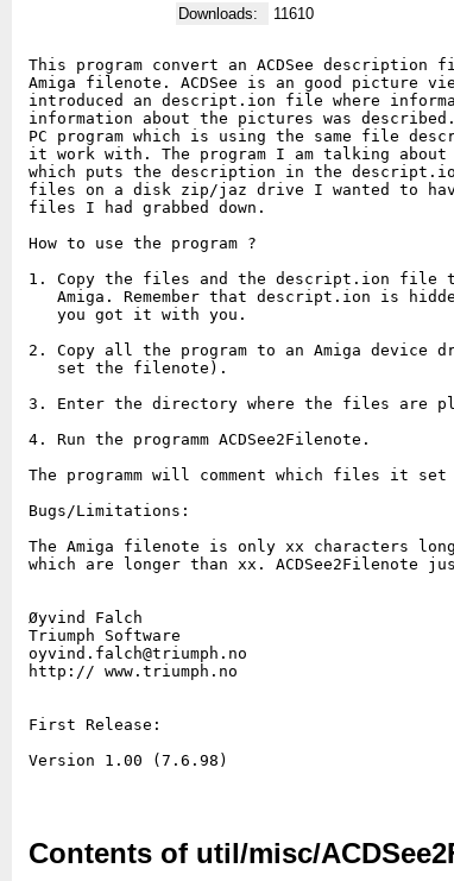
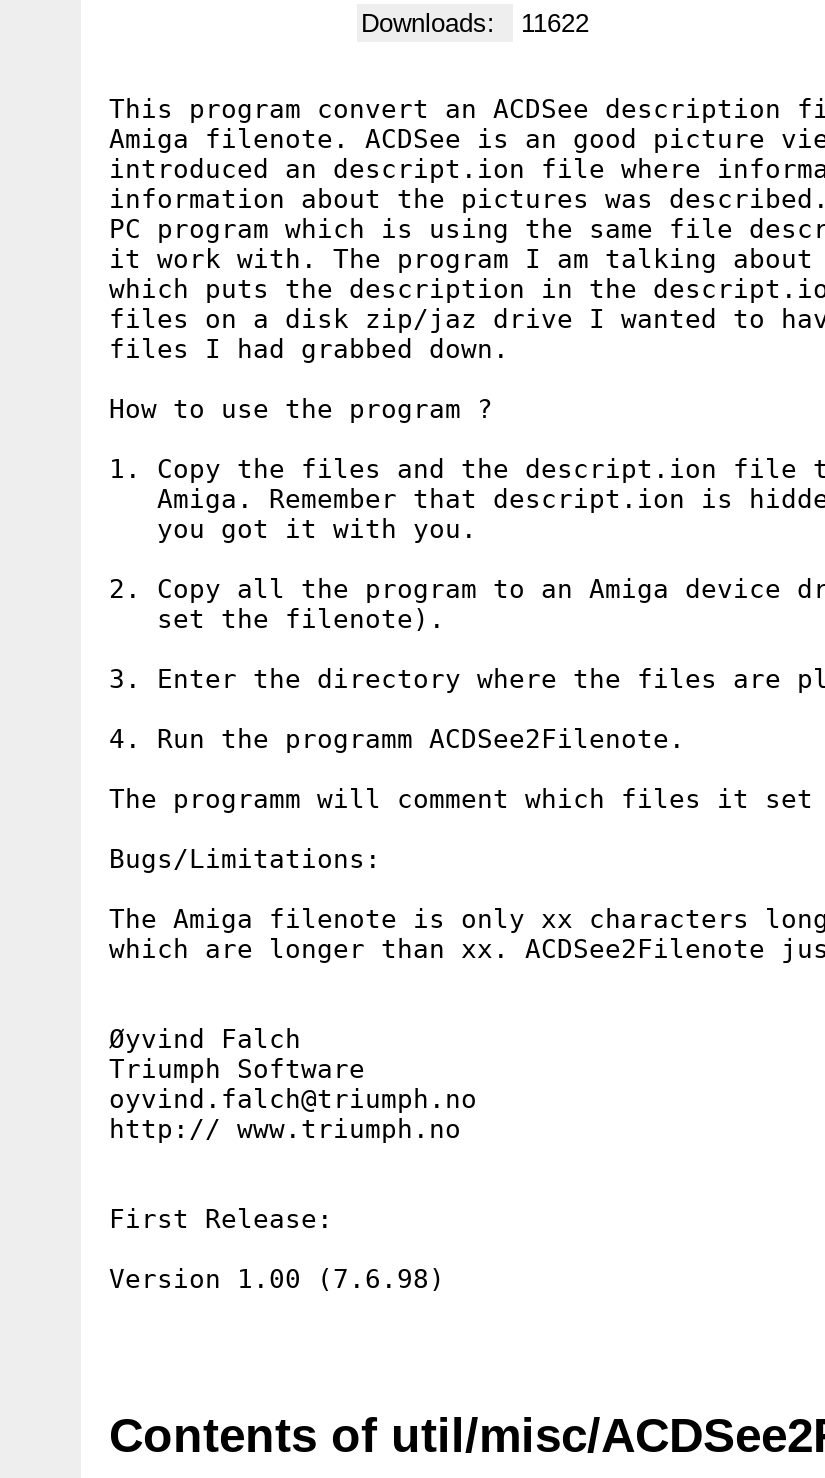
[178,5,314,23] Downloads: 11610 -> [361,8,589,38] Downloads: 11622

